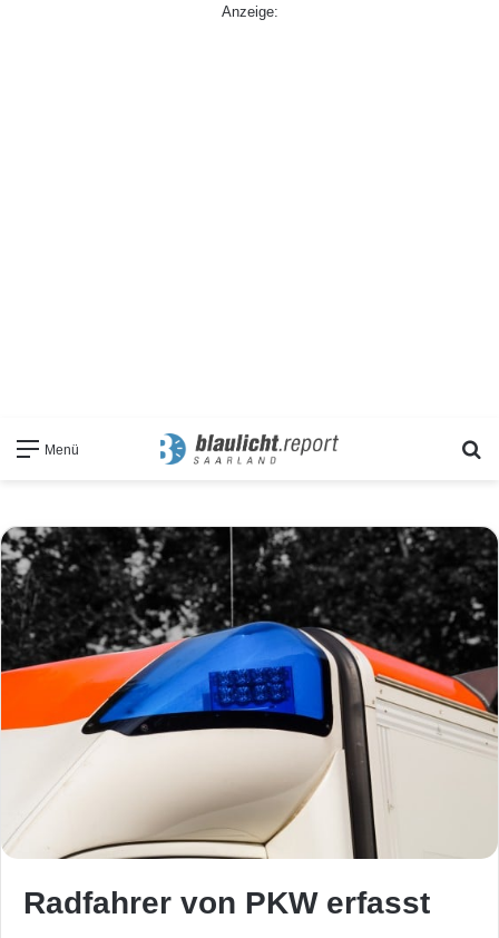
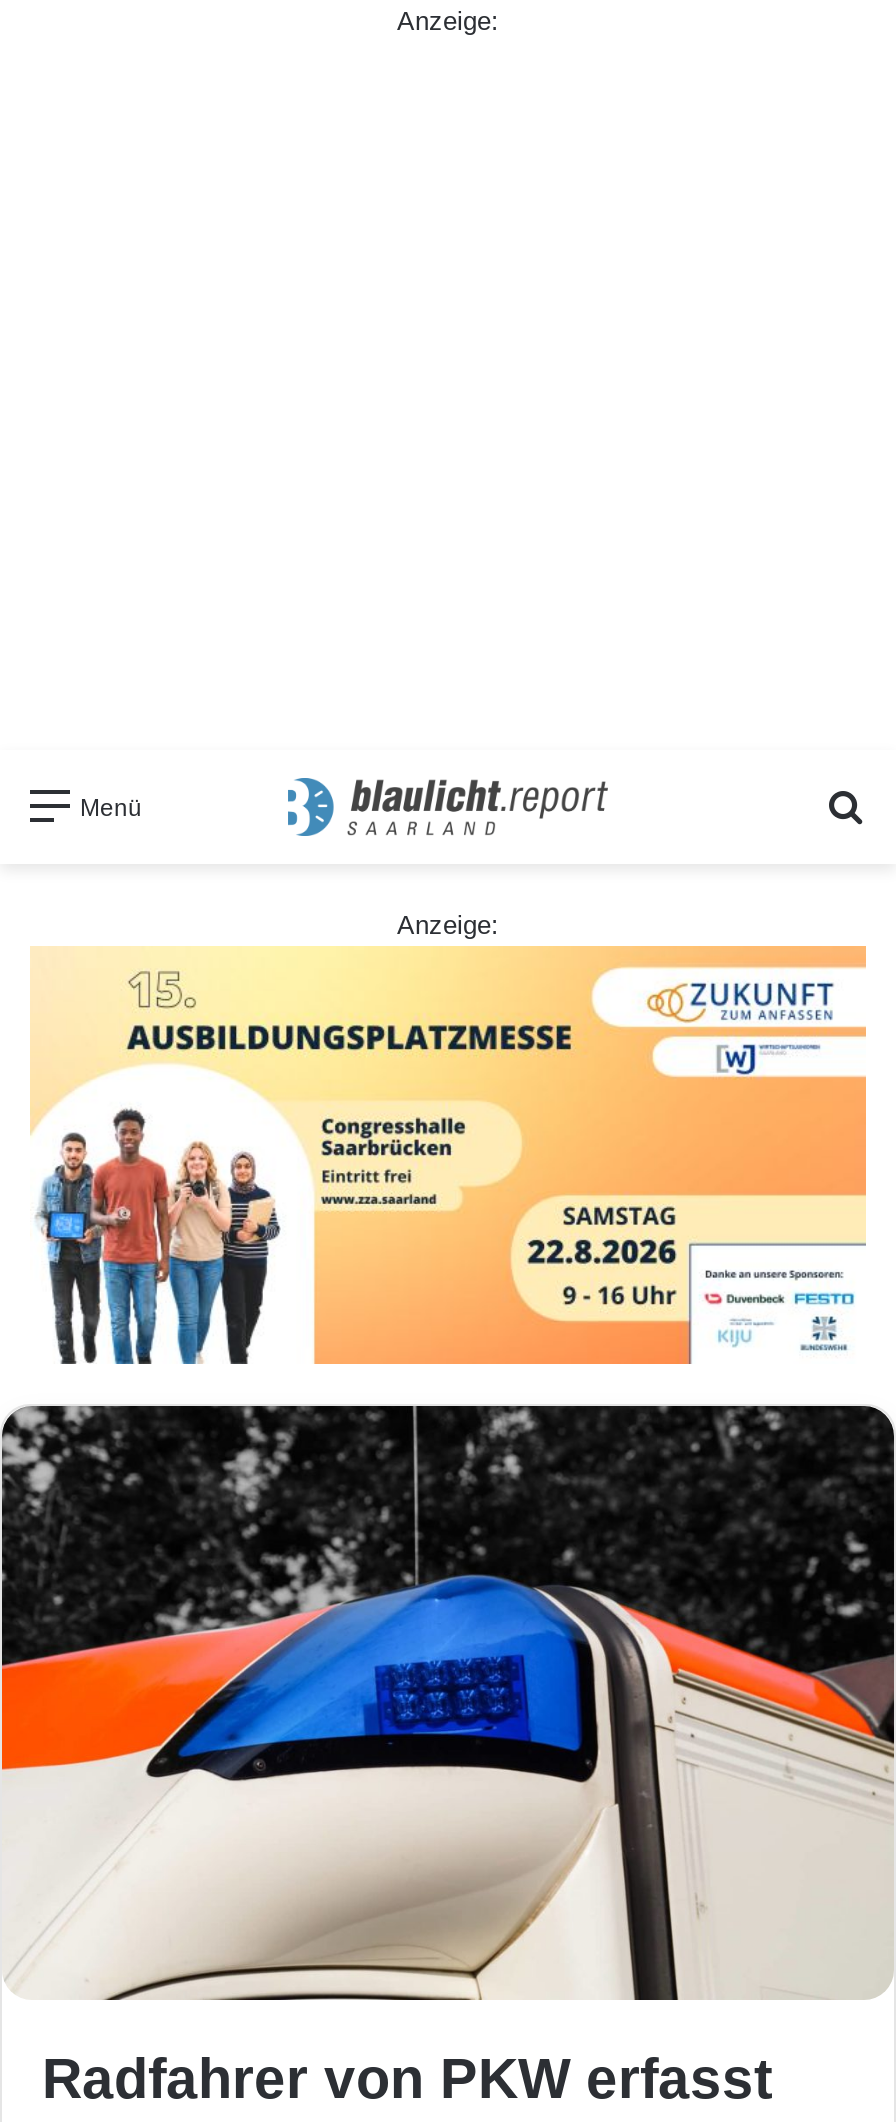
none -> [30,946,868,1366] [image]
none -> [397,909,499,939] Anzeige:

